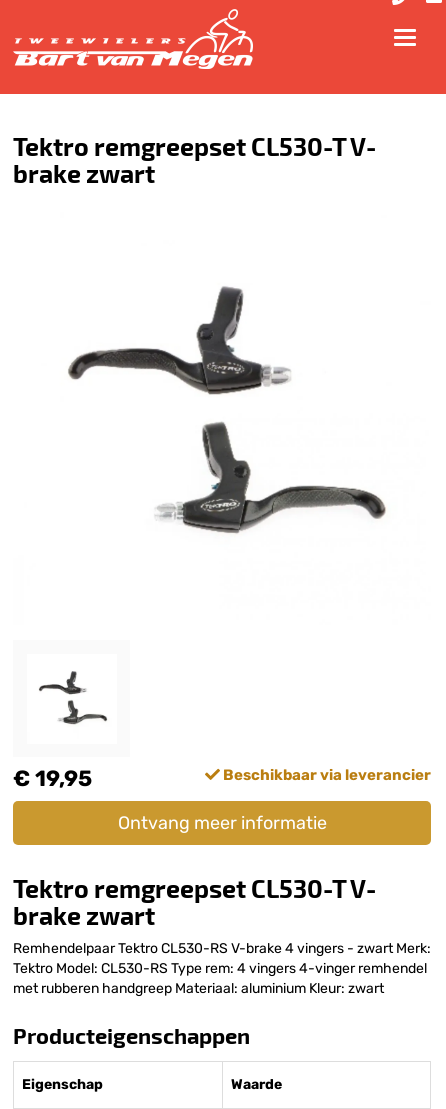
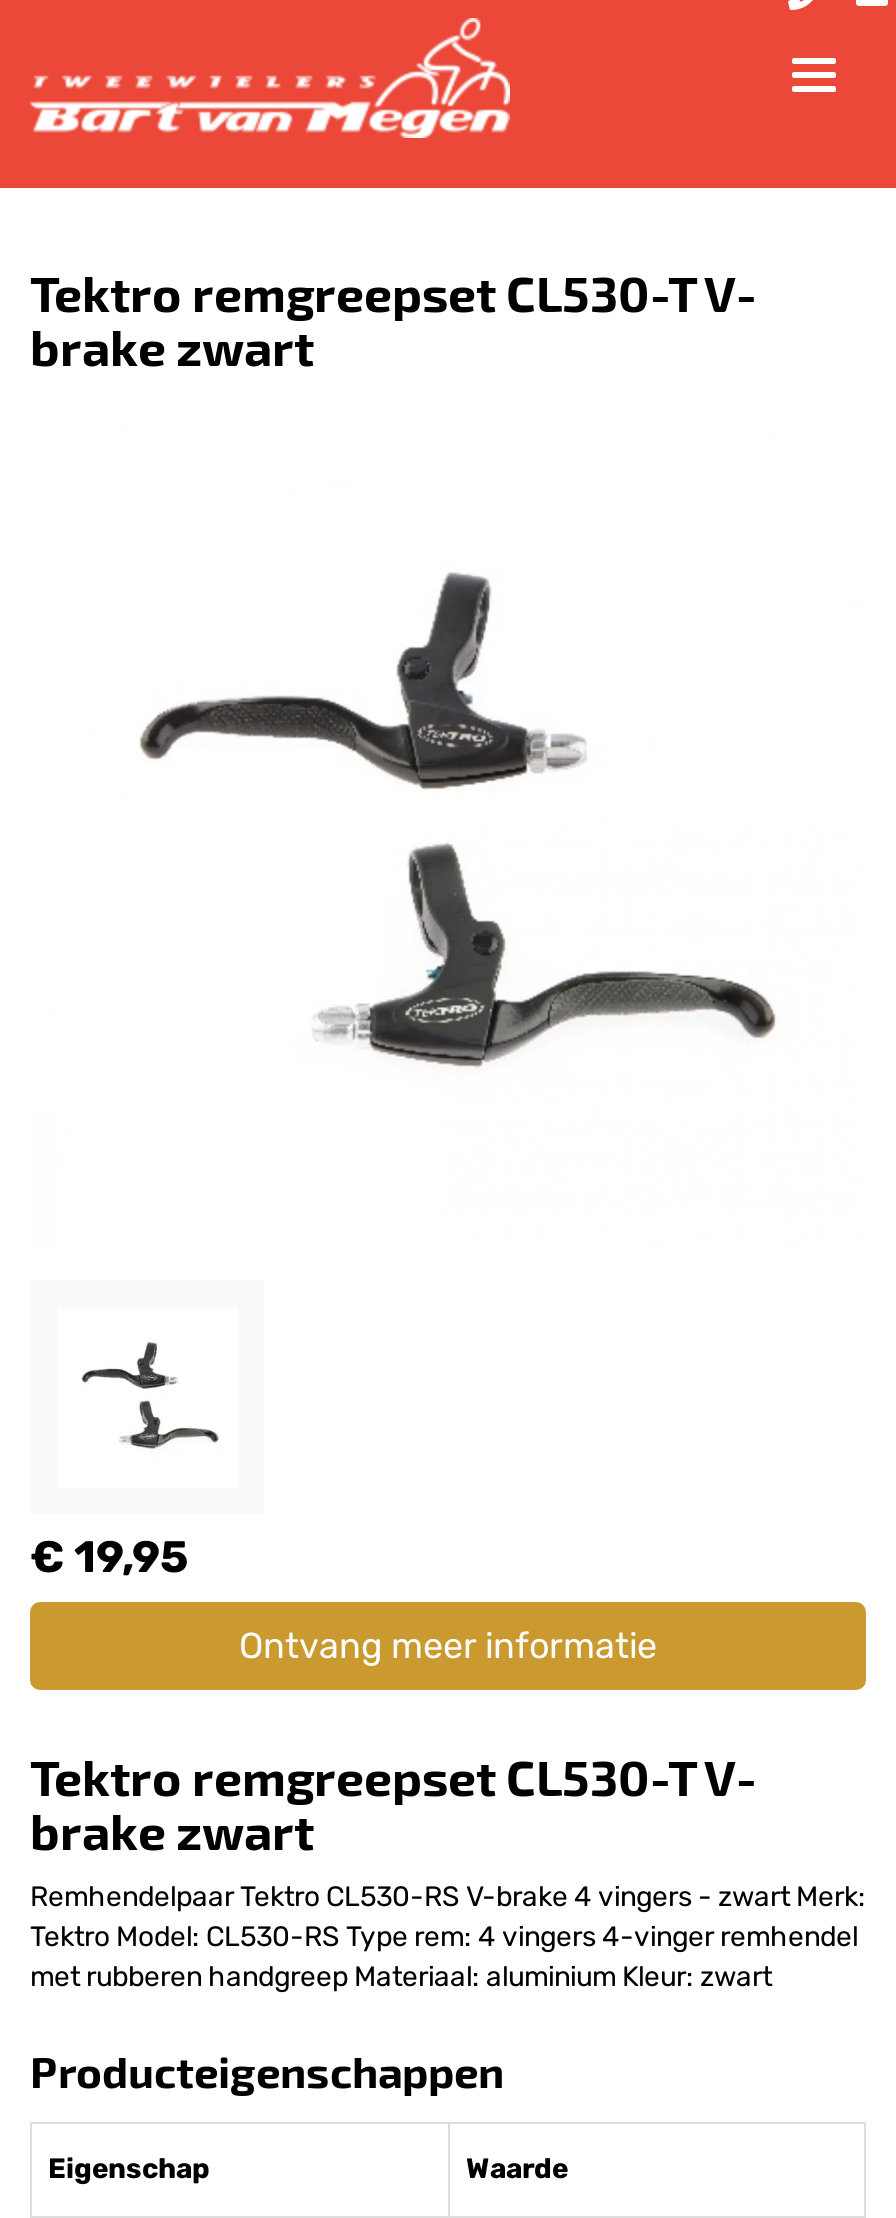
[220,766,431,784] Beschikbaar via leverancier -> none

